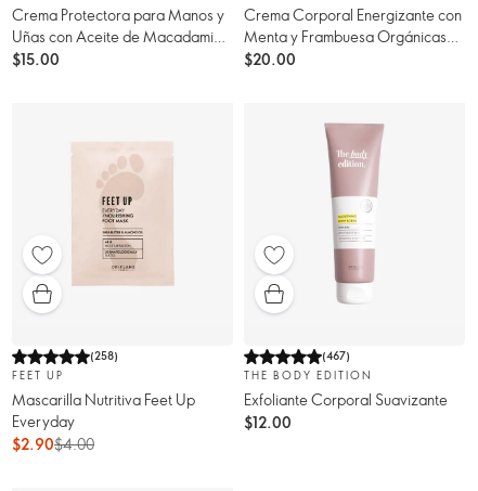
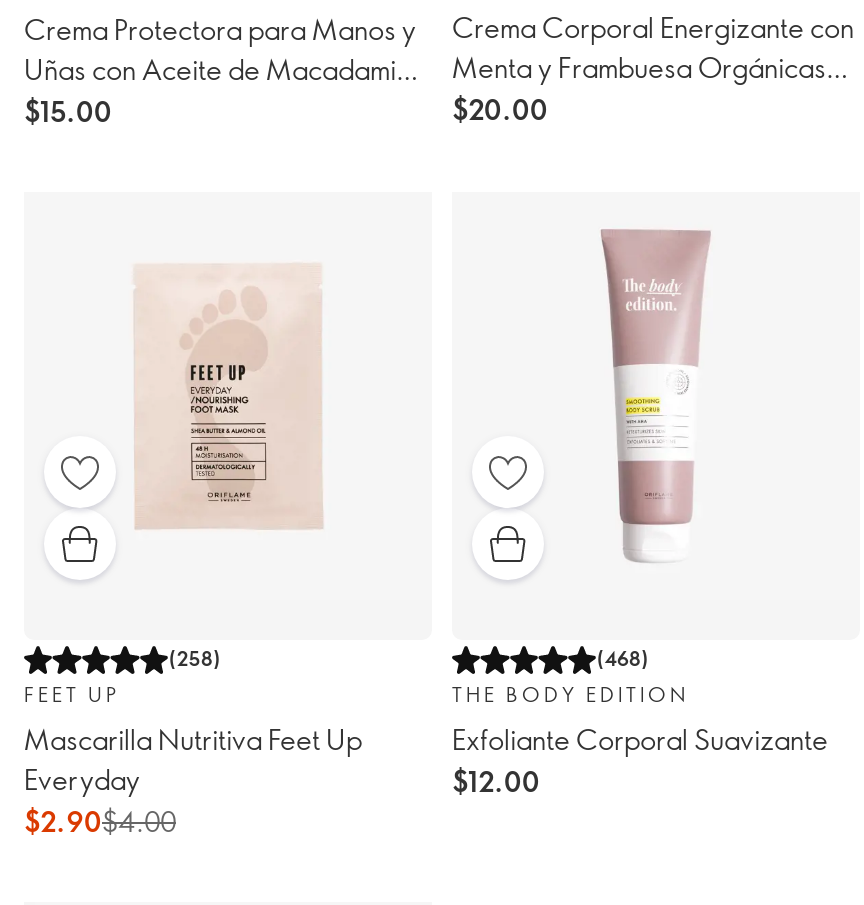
[322,348,350,364] (467) -> [596,645,648,673] (468)

